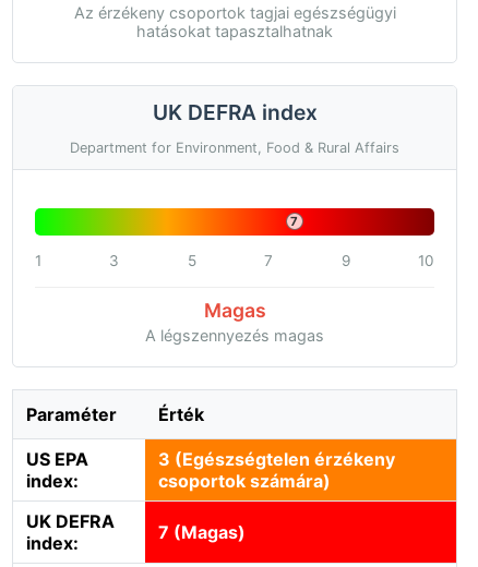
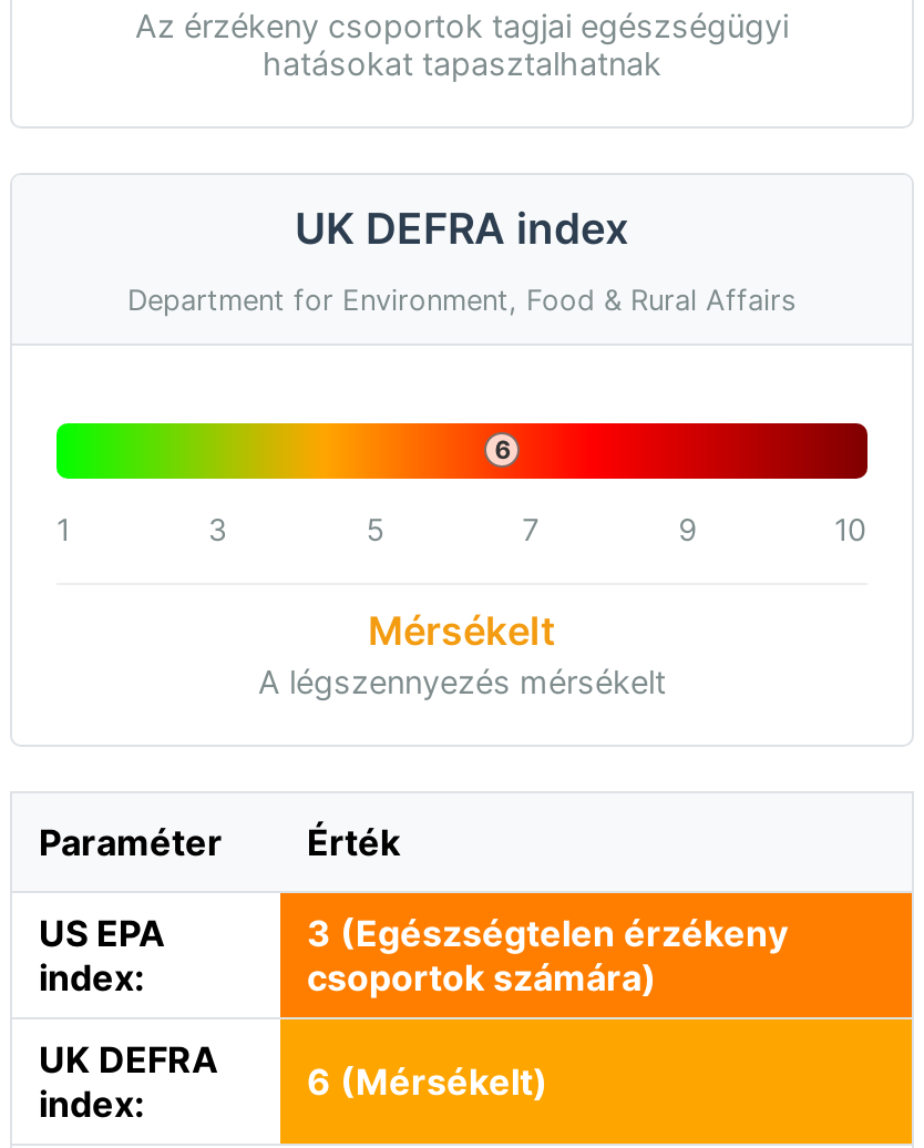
[291,214,298,229] 7 -> [495,435,510,466] 6
[145,298,324,344] Magas | A légszennyezés magas -> [258,606,666,699] Mérsékelt | A légszennyezés mérsékelt
[26,510,246,543] UK DEFRA 7 (Magas) -> [39,1036,548,1103] UK DEFRA 6 (Mérsékelt)

